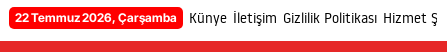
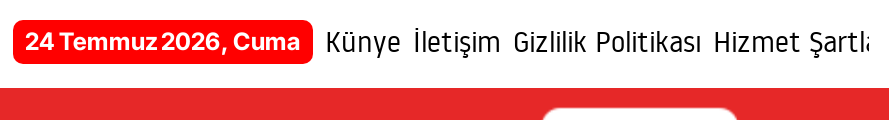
[15,10,177,25] 22 Temmuz 2026, Çarşamba -> [25,26,301,56] 24 Temmuz 2026, Cuma

